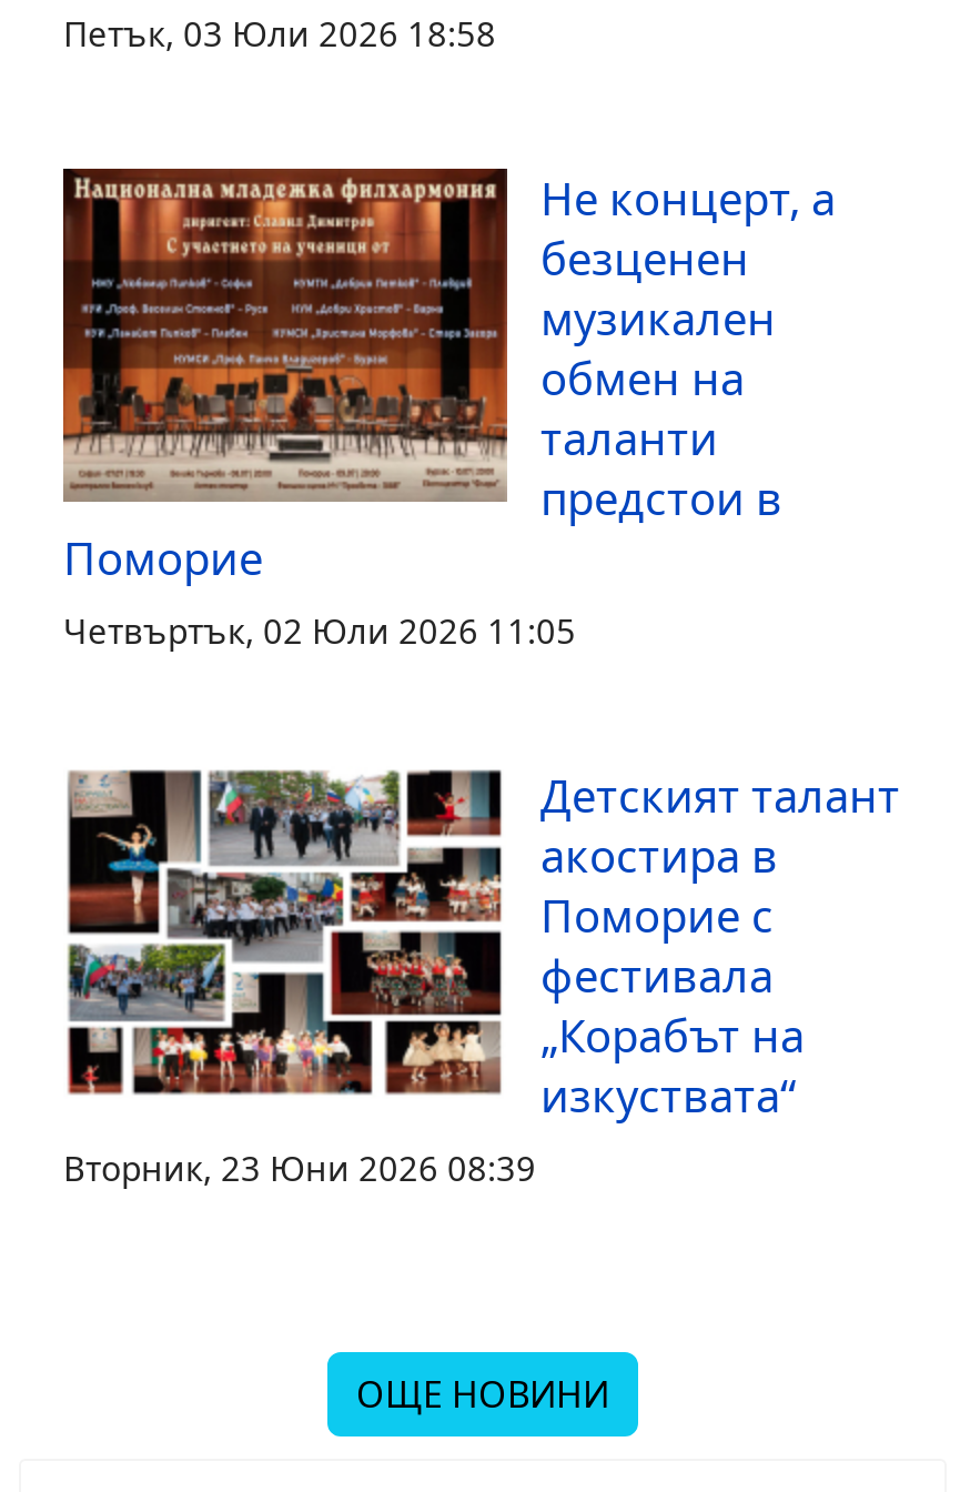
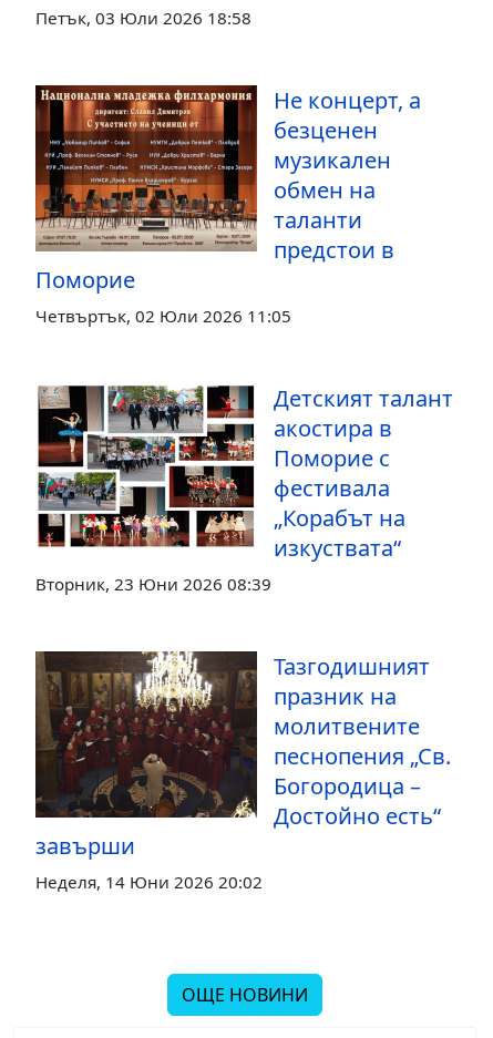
none -> [34,650,451,893] [image] | Тазгодишният | празник на | молитвените | песнопения „Св. | Богородица – | Достойно есть“ | завърши | Неделя, 14 Юни 2026 20:02

